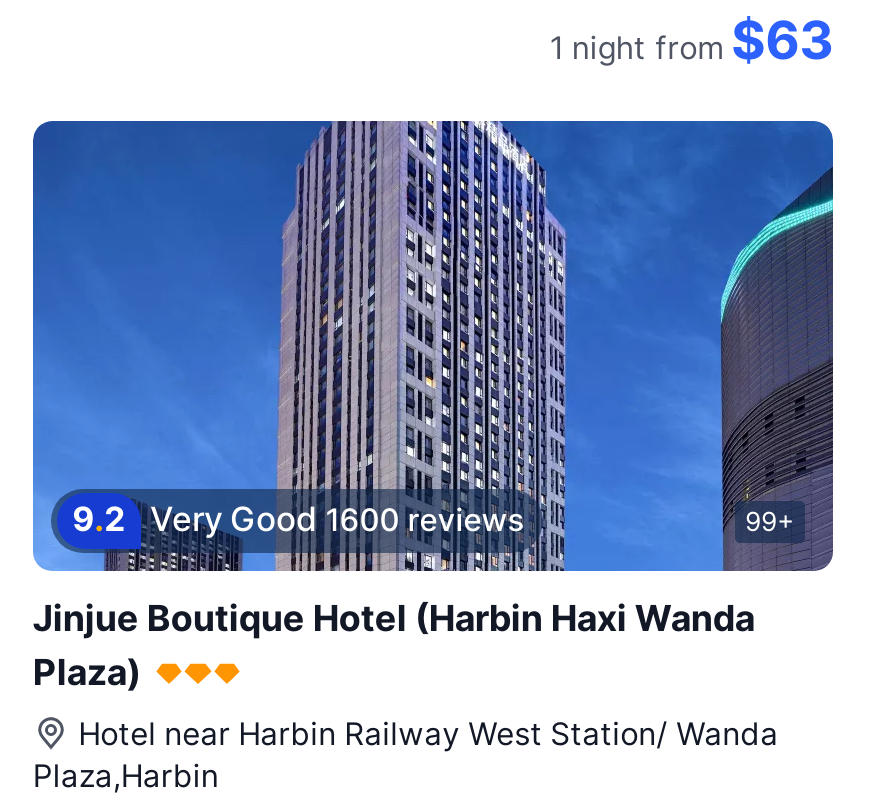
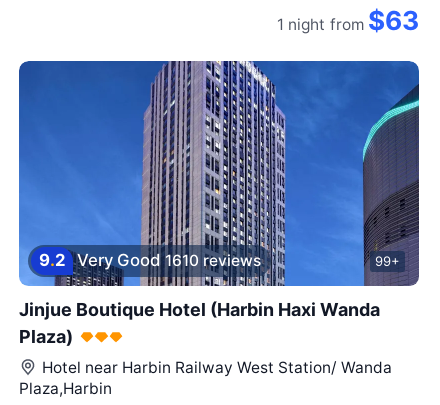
[72,499,523,539] 9.2 Very Good 1600 reviews -> [39,250,261,270] 9.2 Very Good 1610 reviews

